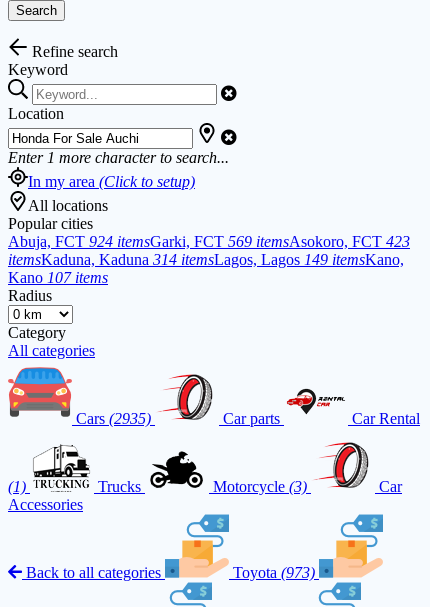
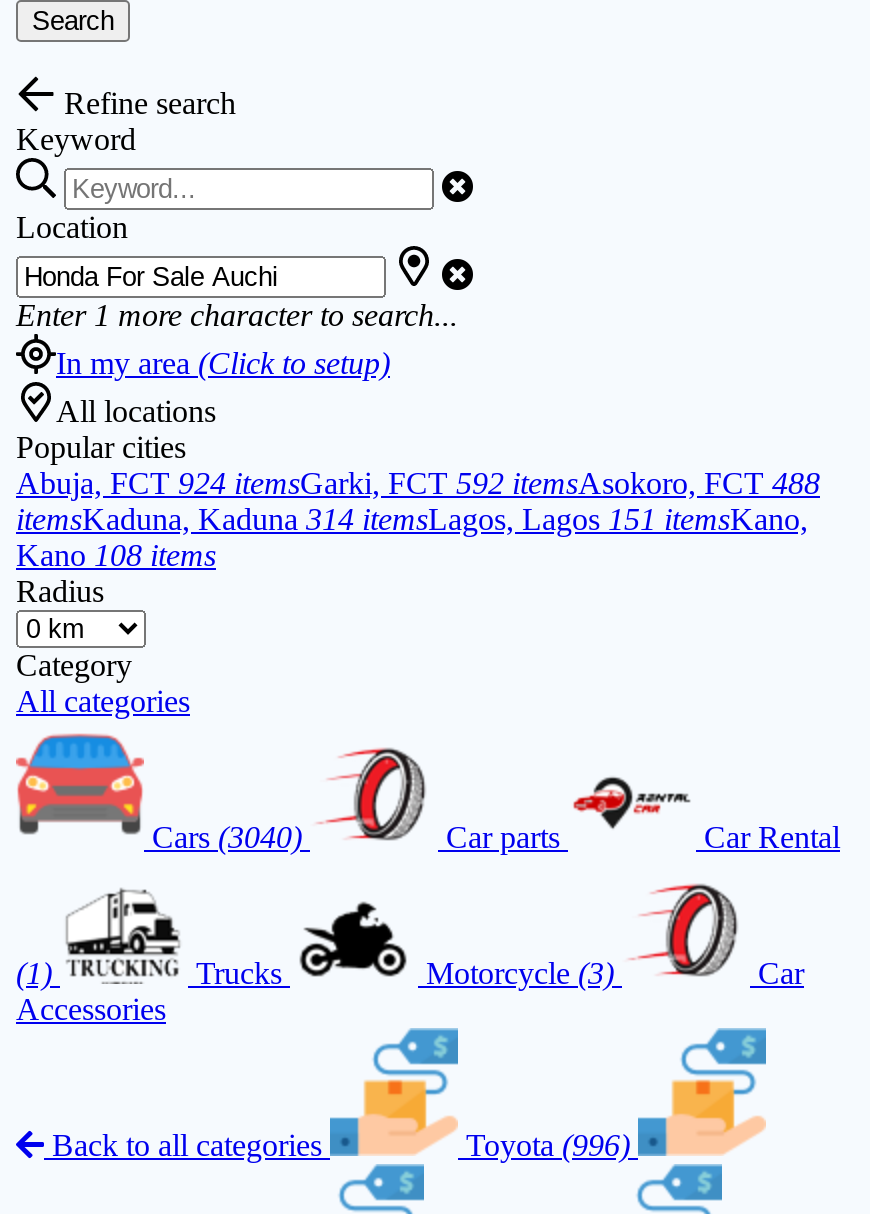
[8,233,410,250] Abuja, FCT 924 itemsGarki, FCT 569 itemsAsokoro, FCT 423 -> [16,466,820,500] Abuja, FCT 924 itemsGarki, FCT 592 itemsAsokoro, FCT 488
[8,251,404,268] itemsKaduna, Kaduna 314 itemsLagos, Lagos 149 itemsKano, -> [16,502,808,536] itemsKaduna, Kaduna 314 itemsLagos, Lagos 151 itemsKano,
[8,269,108,286] Kano 107 items -> [16,538,216,572] Kano 108 items
[76,410,151,427] Cars (2935) -> [152,820,302,854] Cars (3040)
[233,564,315,581] Toyota (973) -> [466,1128,630,1162] Toyota (996)

